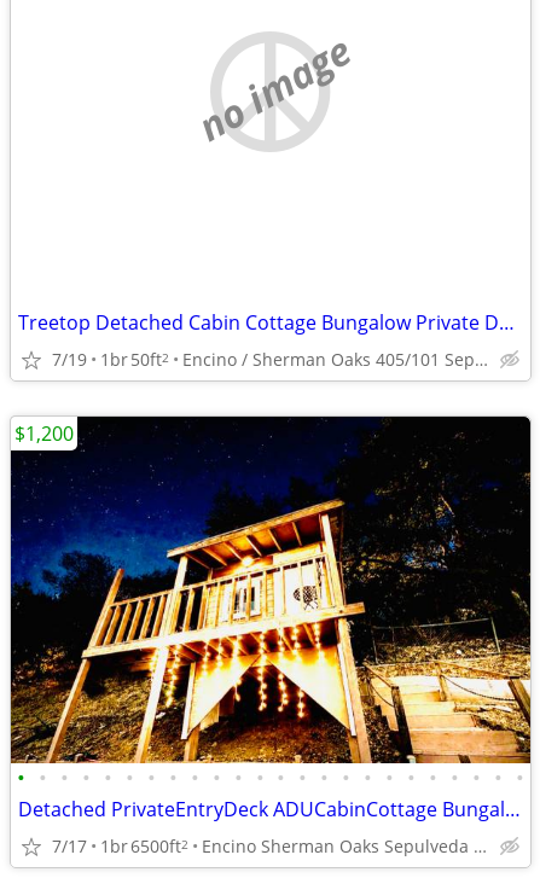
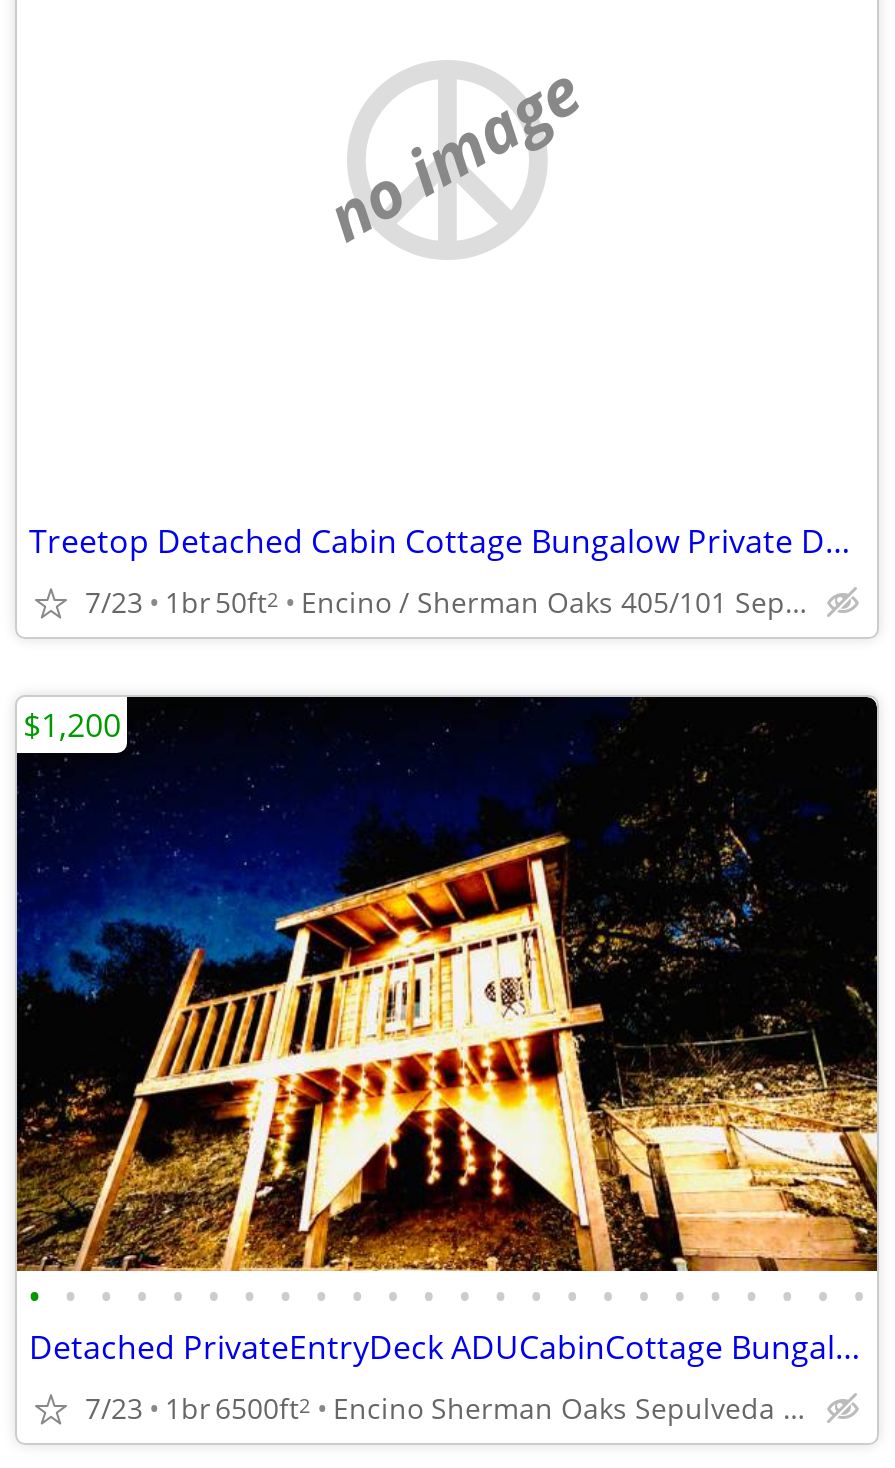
[52,347,169,370] 7/19 1br 50ft2 -> [85,582,279,620] 7/23 1br 50ft2
[52,834,188,857] 7/17 1br 6500ft2 -> [85,1388,311,1426] 7/23 1br 6500ft2

